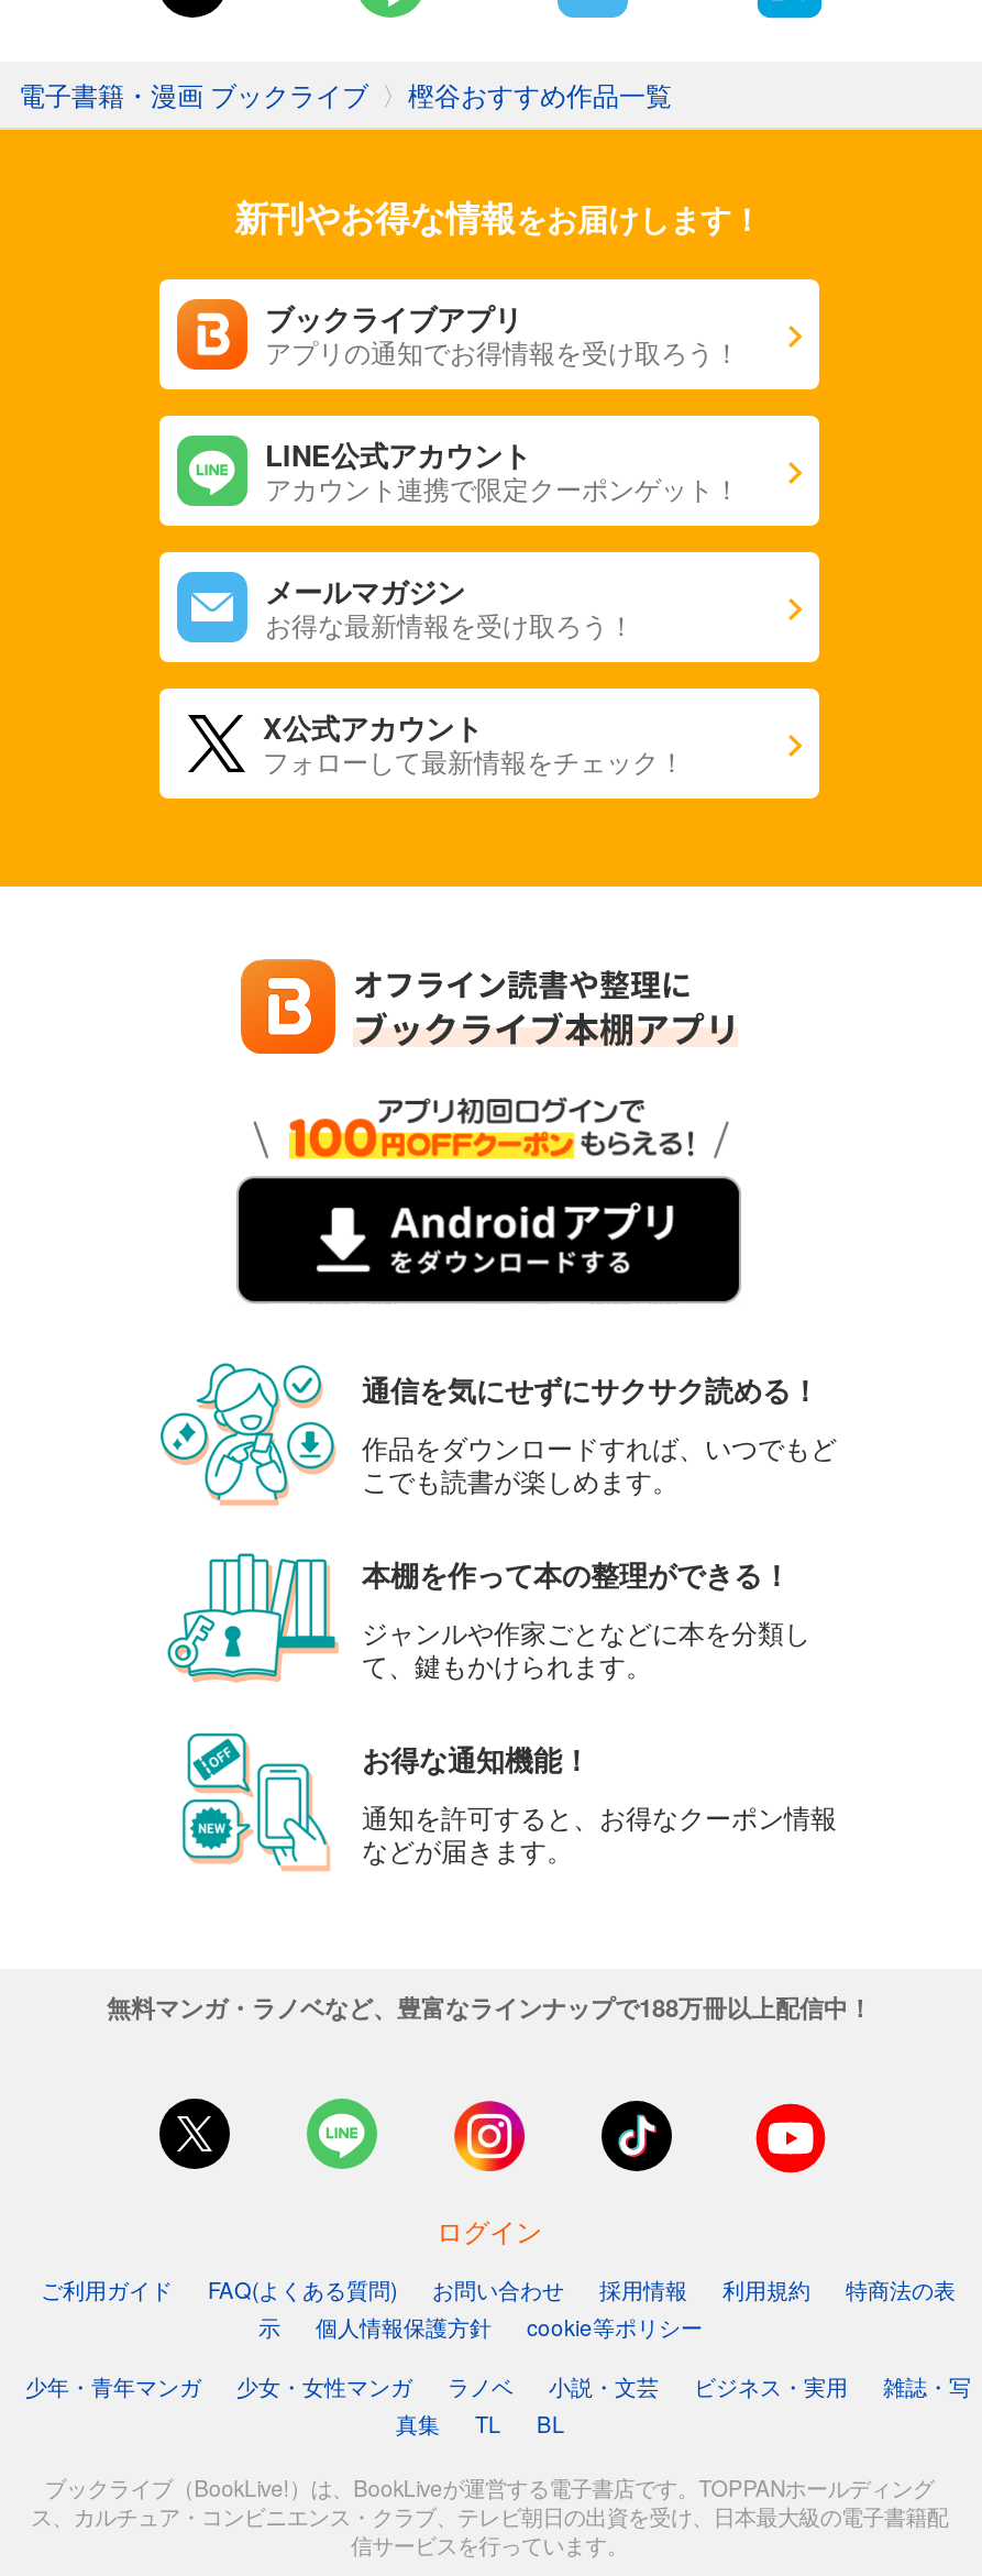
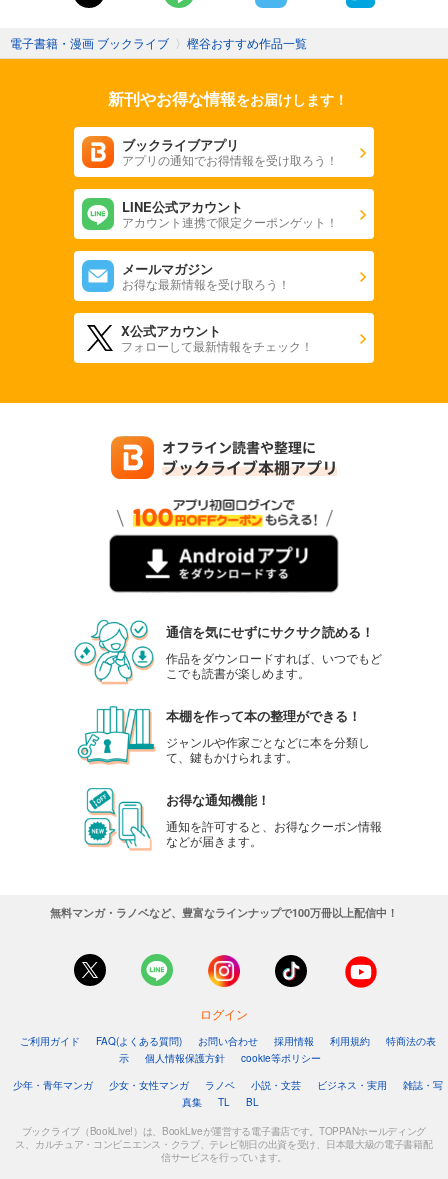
[107,1992,872,2025] 無料マンガ・ラノベなど、豊富なラインナップで188万冊以上配信中！ -> [50,905,398,920] 無料マンガ・ラノベなど、豊富なラインナップで100万冊以上配信中！

